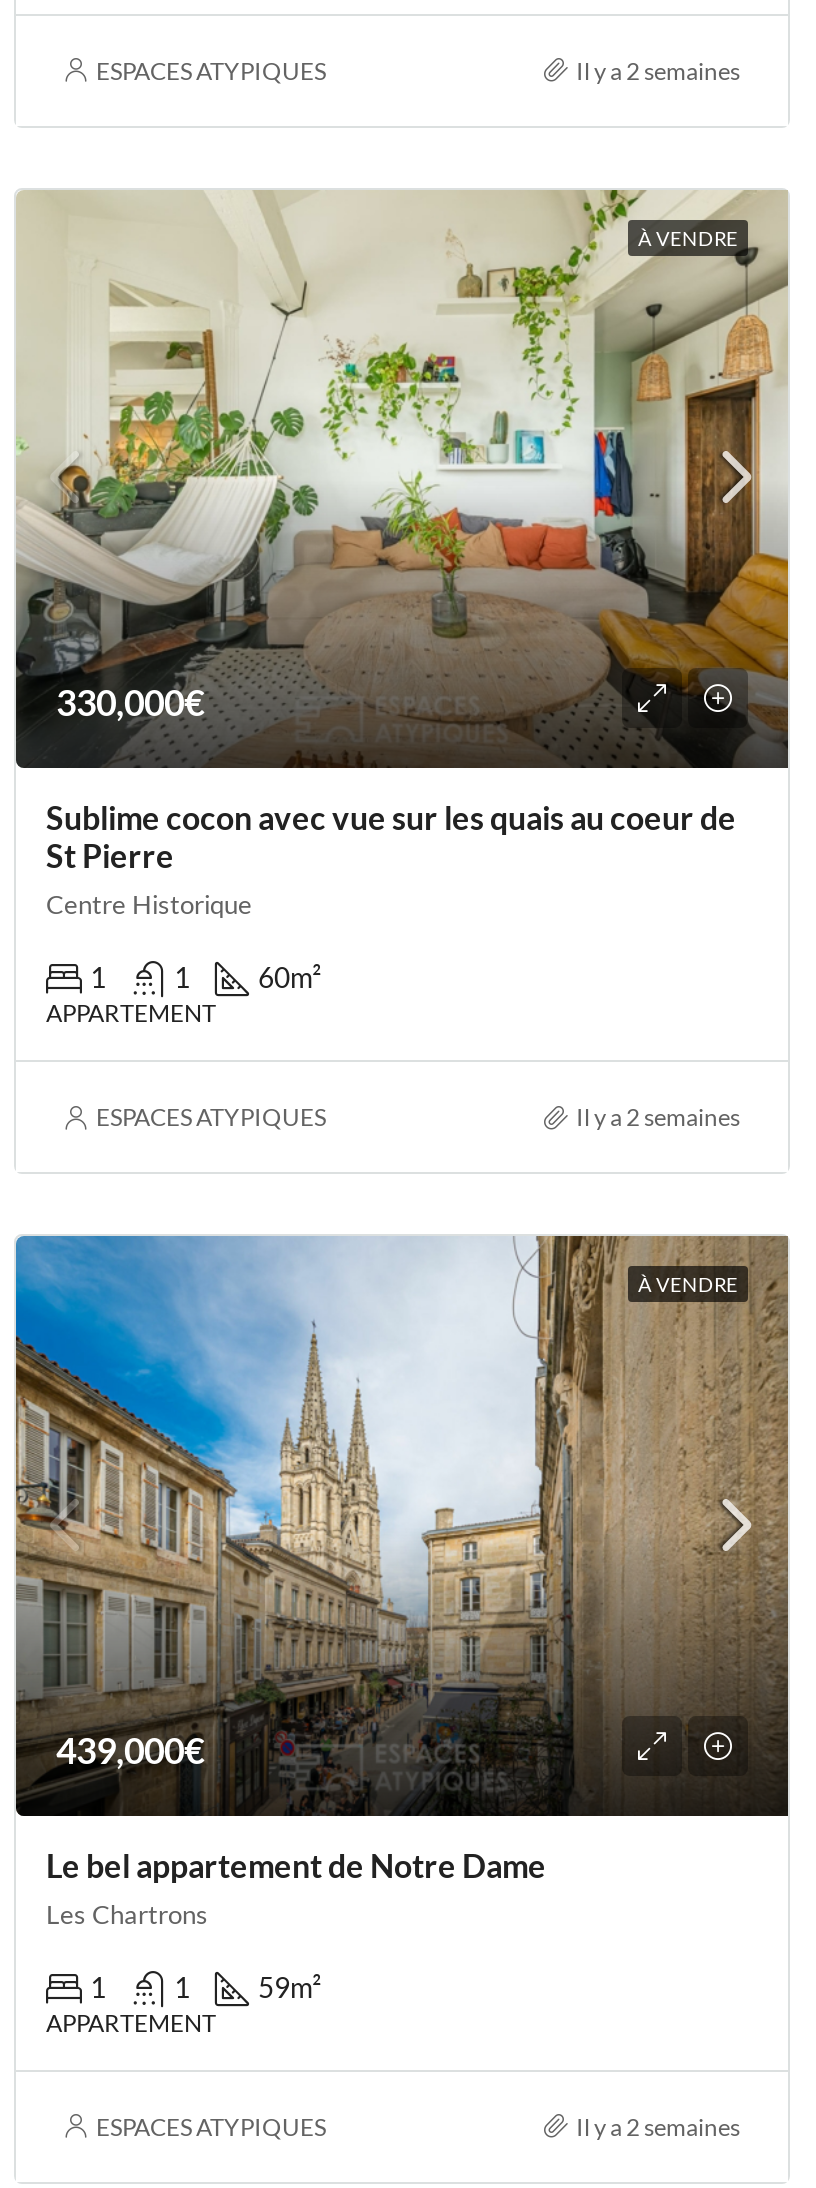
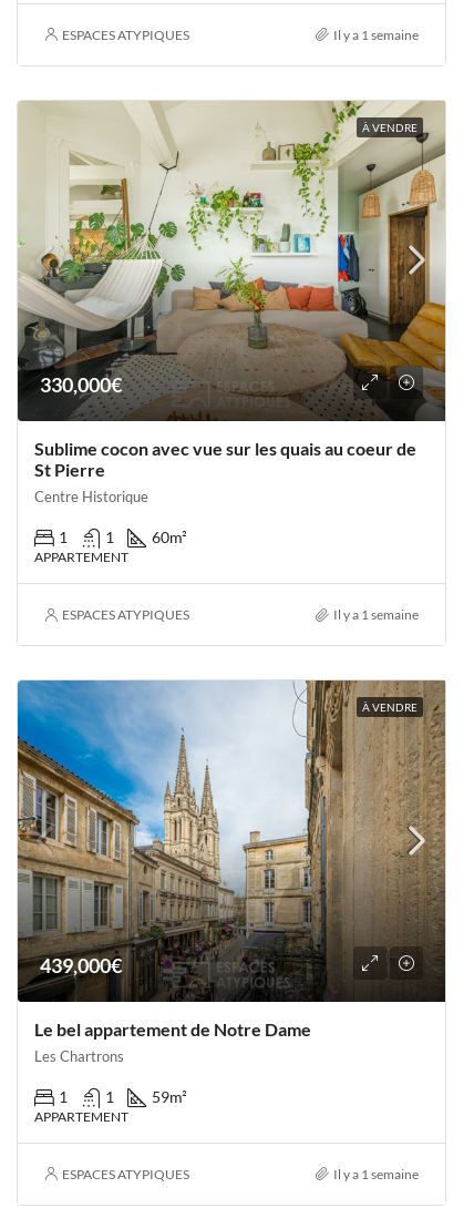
[576,55,740,85] Il y a 2 semaines -> [333,26,419,43] Il y a 1 semaine
[576,1102,740,1132] Il y a 2 semaines -> [333,606,419,623] Il y a 1 semaine
[576,2111,740,2141] Il y a 2 semaines -> [333,1165,419,1182] Il y a 1 semaine

